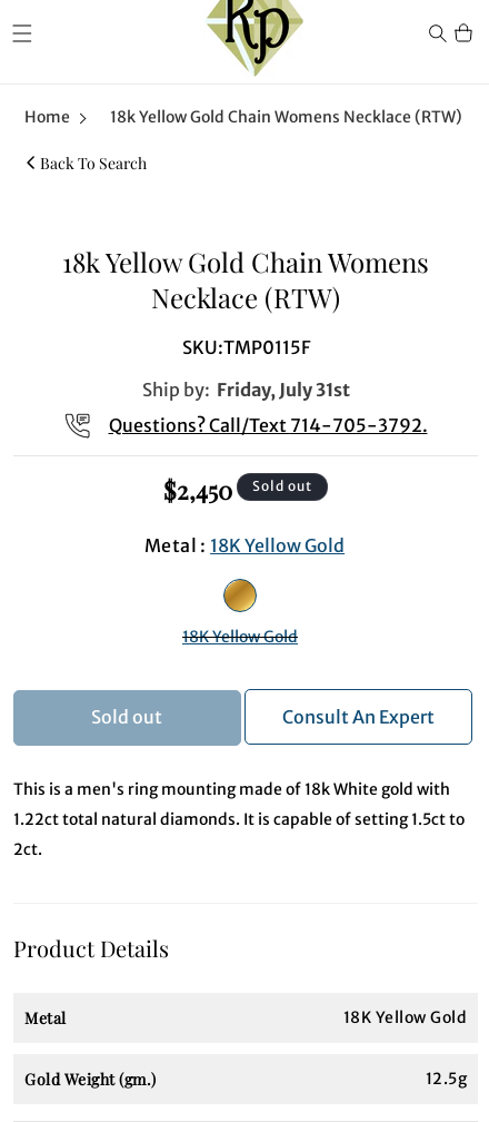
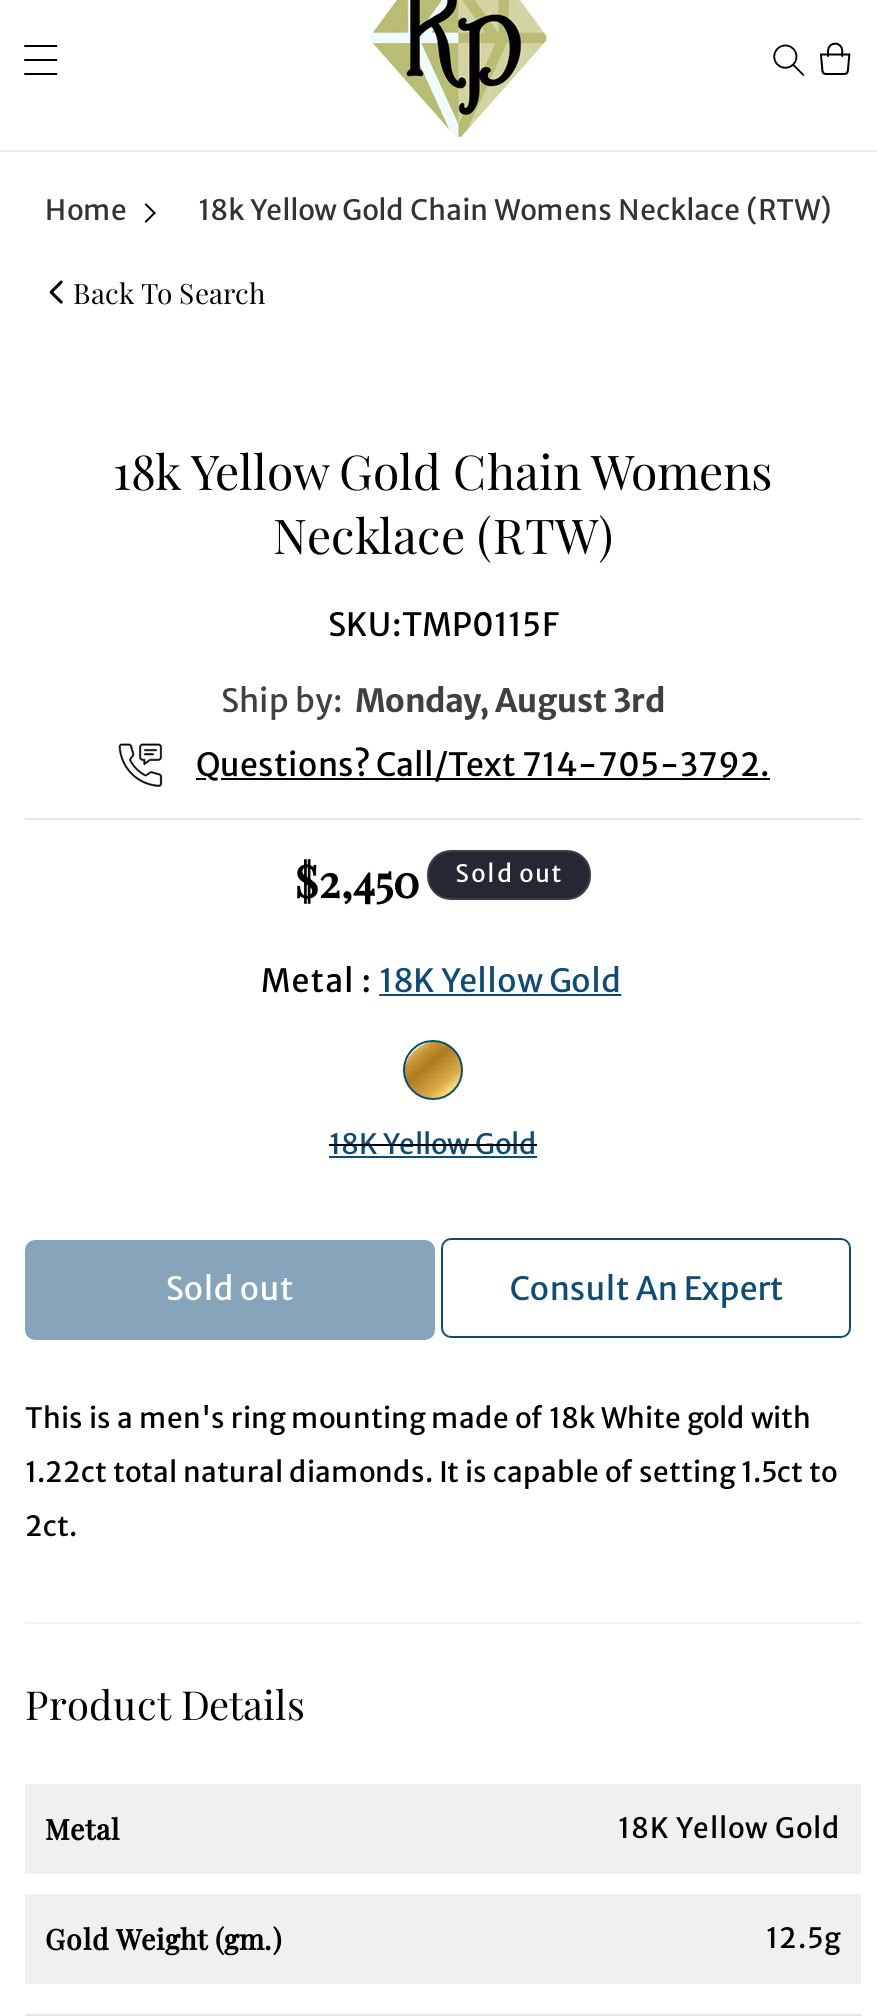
[142,378,350,401] Ship by: Friday, July 31st -> [221,680,665,720] Ship by: Monday, August 3rd

